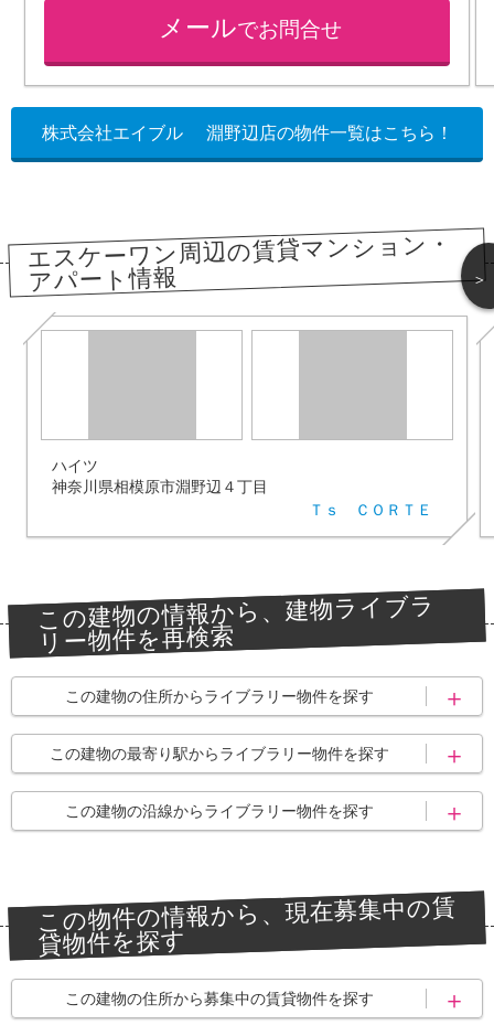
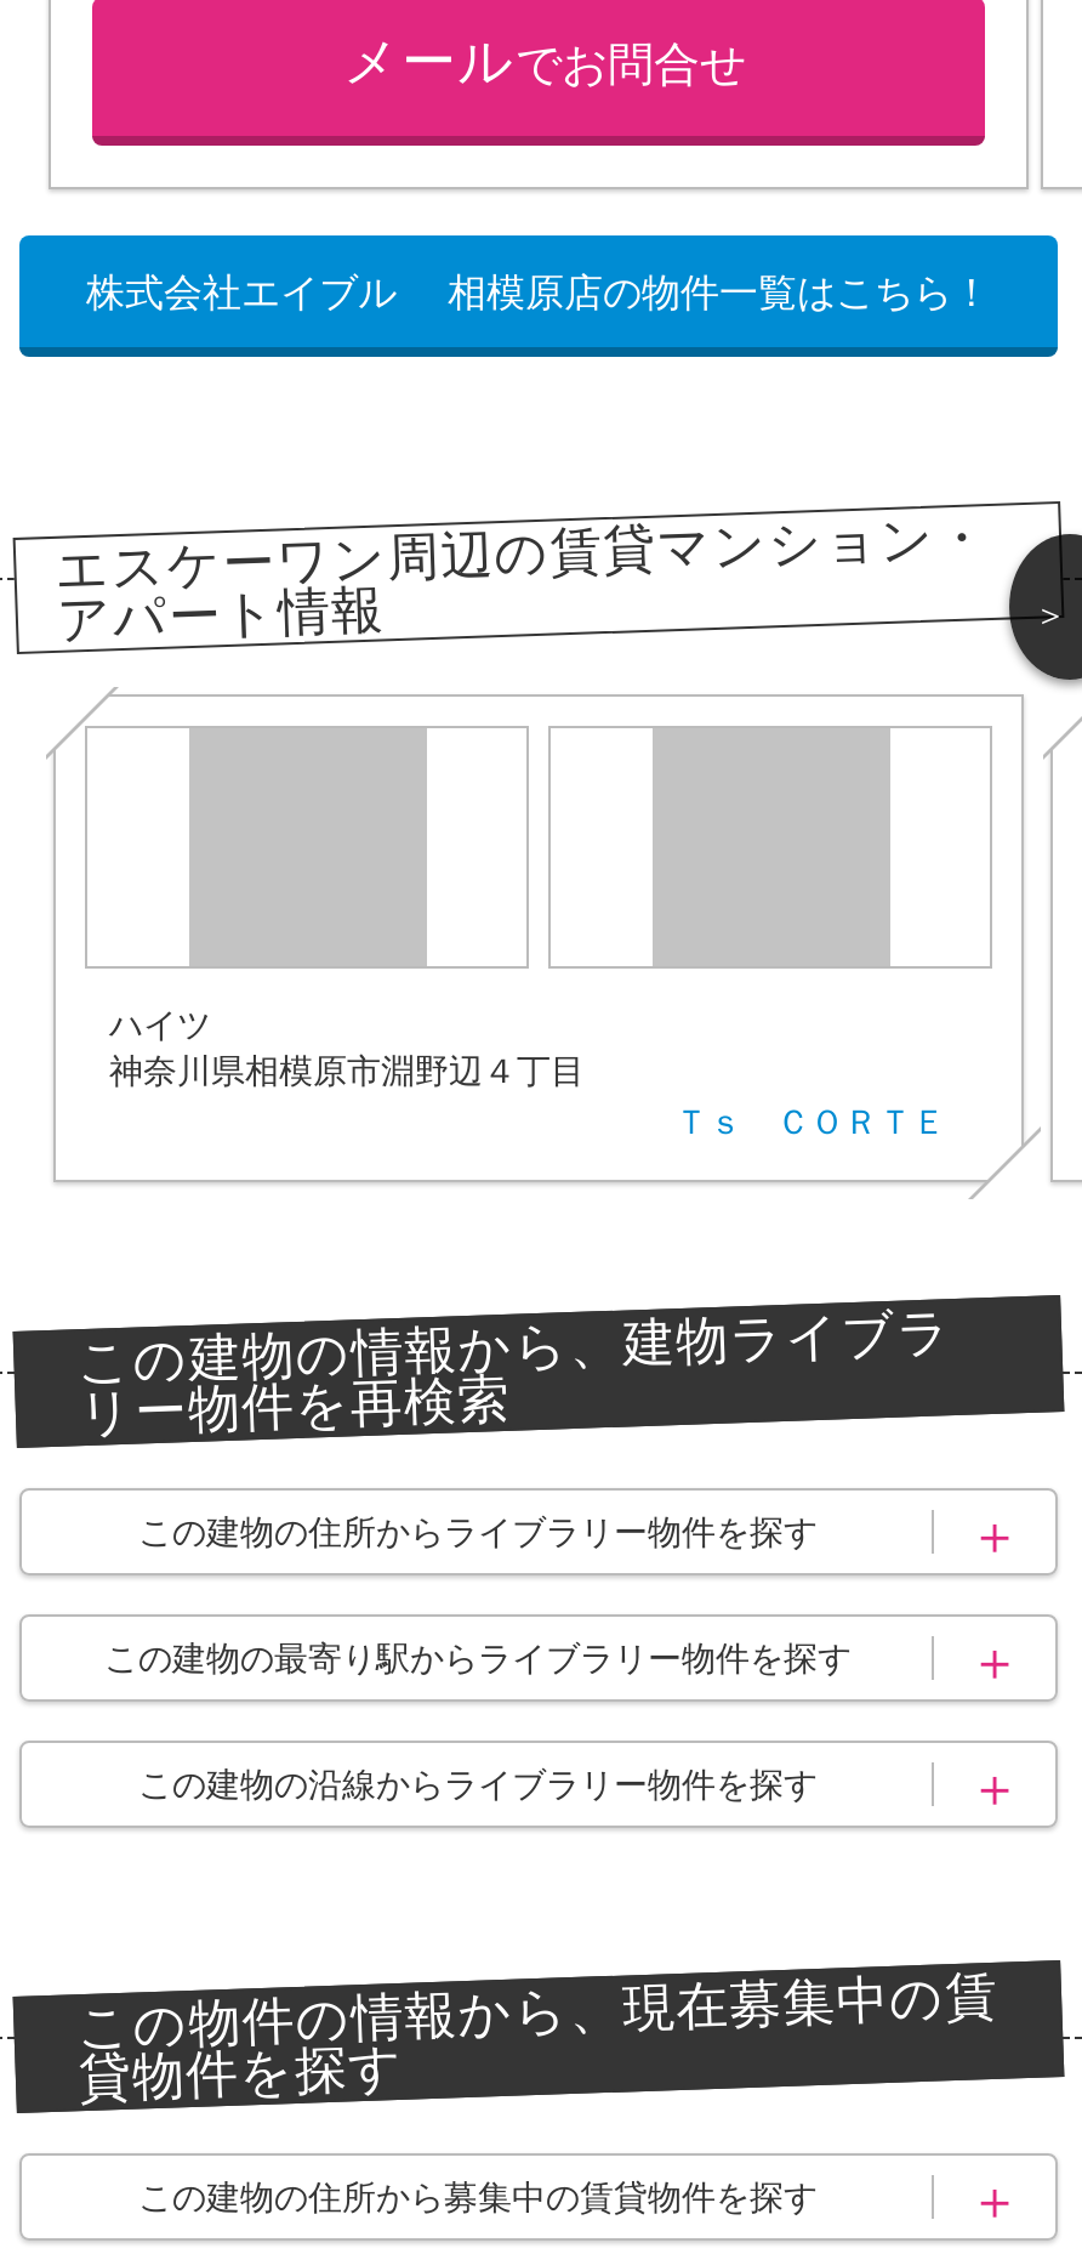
[41,122,453,144] 株式会社エイブル 淵野辺店の物件一覧はこちら！ -> [86,268,991,317] 株式会社エイブル 相模原店の物件一覧はこちら！

